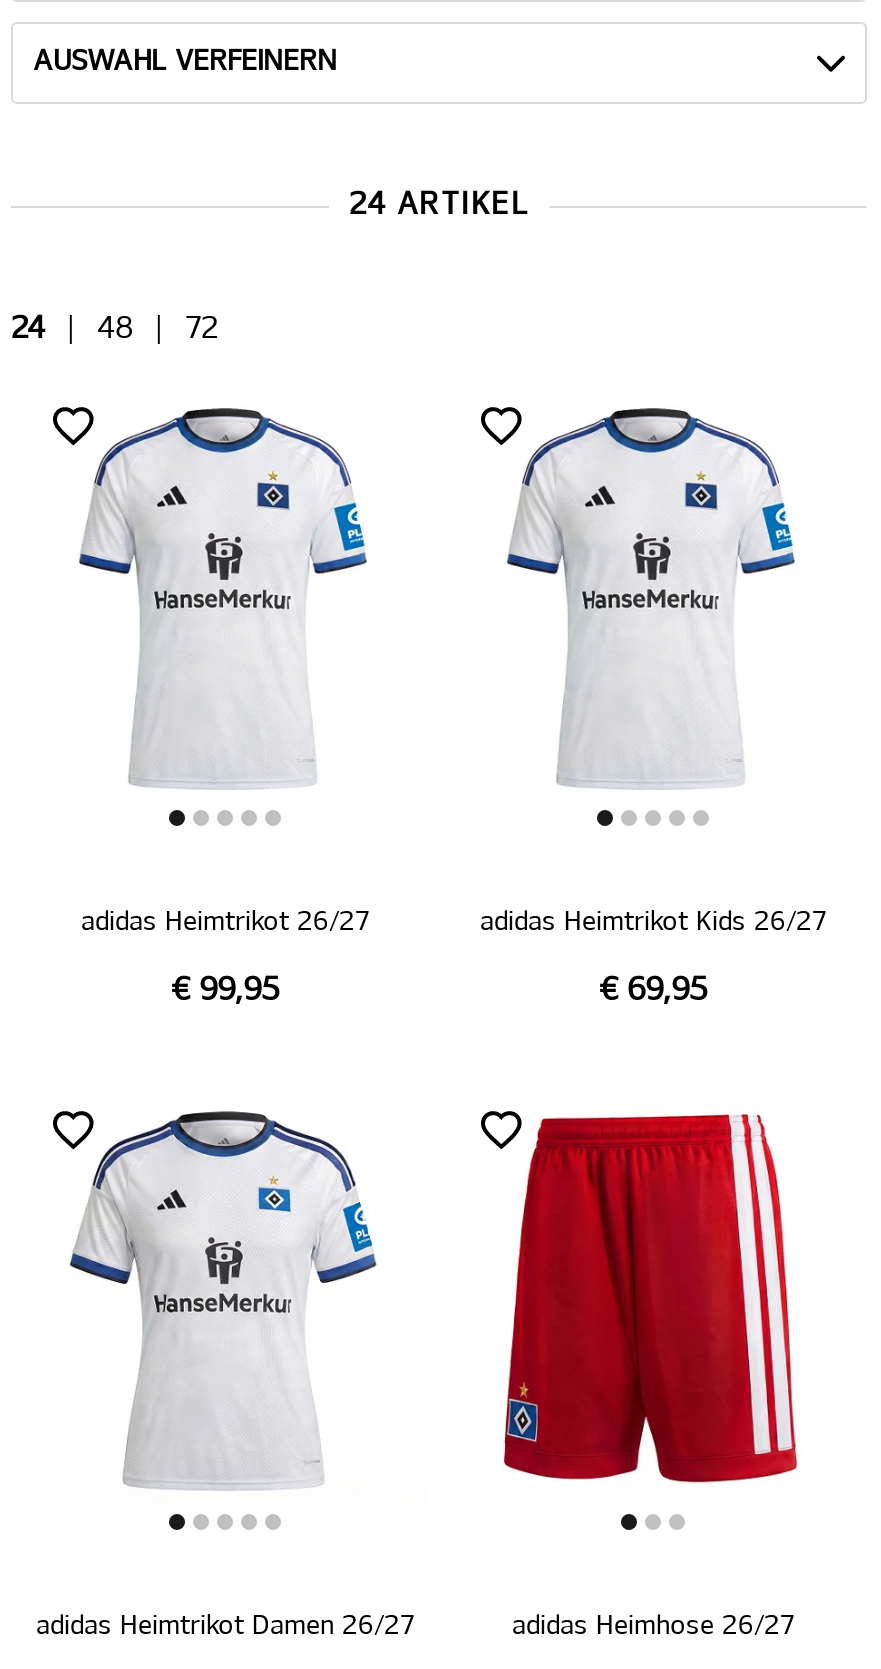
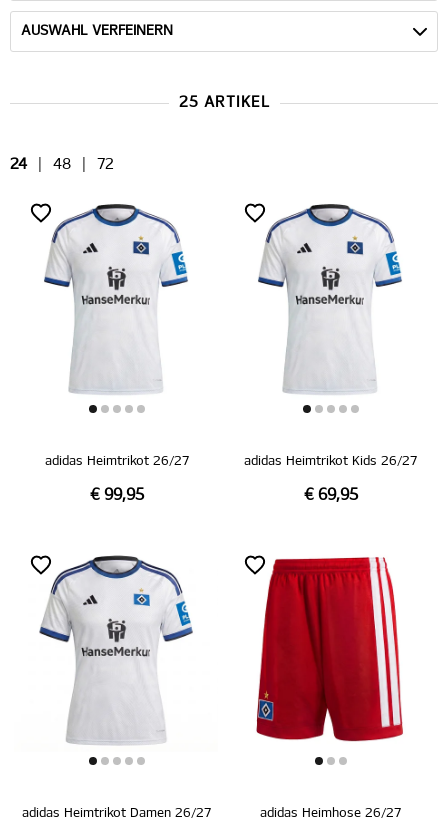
[349,190,529,220] 24 ARTIKEL -> [178,95,269,110] 25 ARTIKEL

